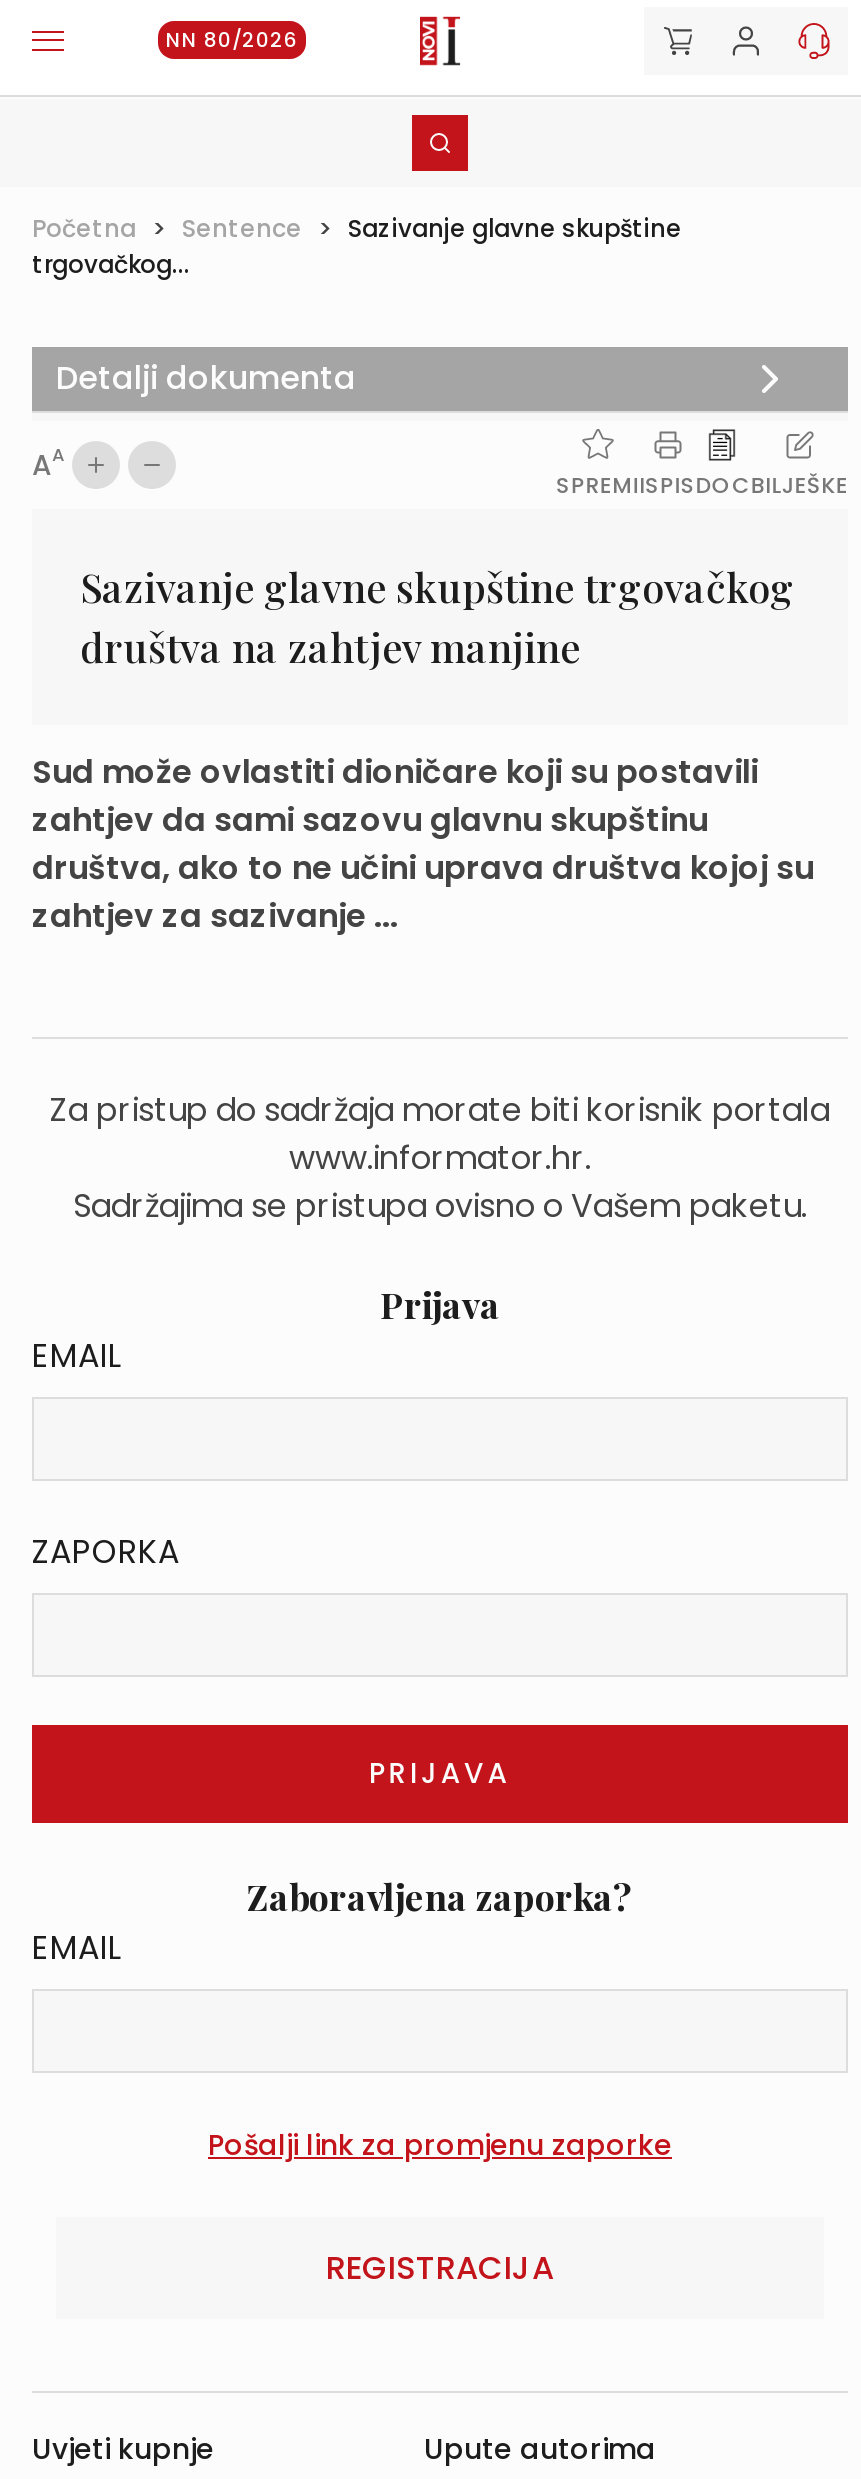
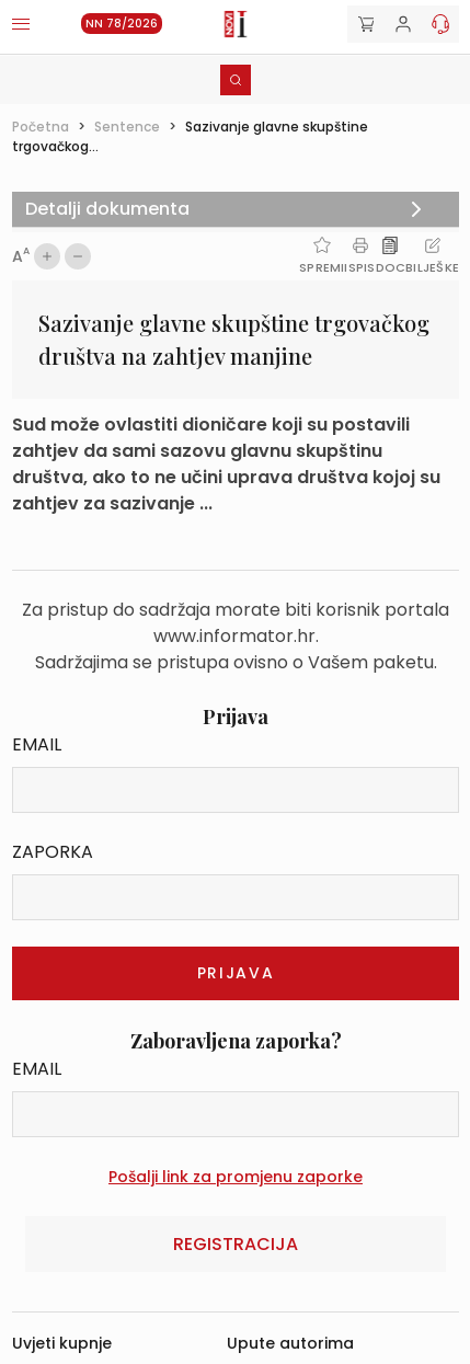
[166,25,298,55] NN 80/2026 -> [85,15,158,32] NN 78/2026

